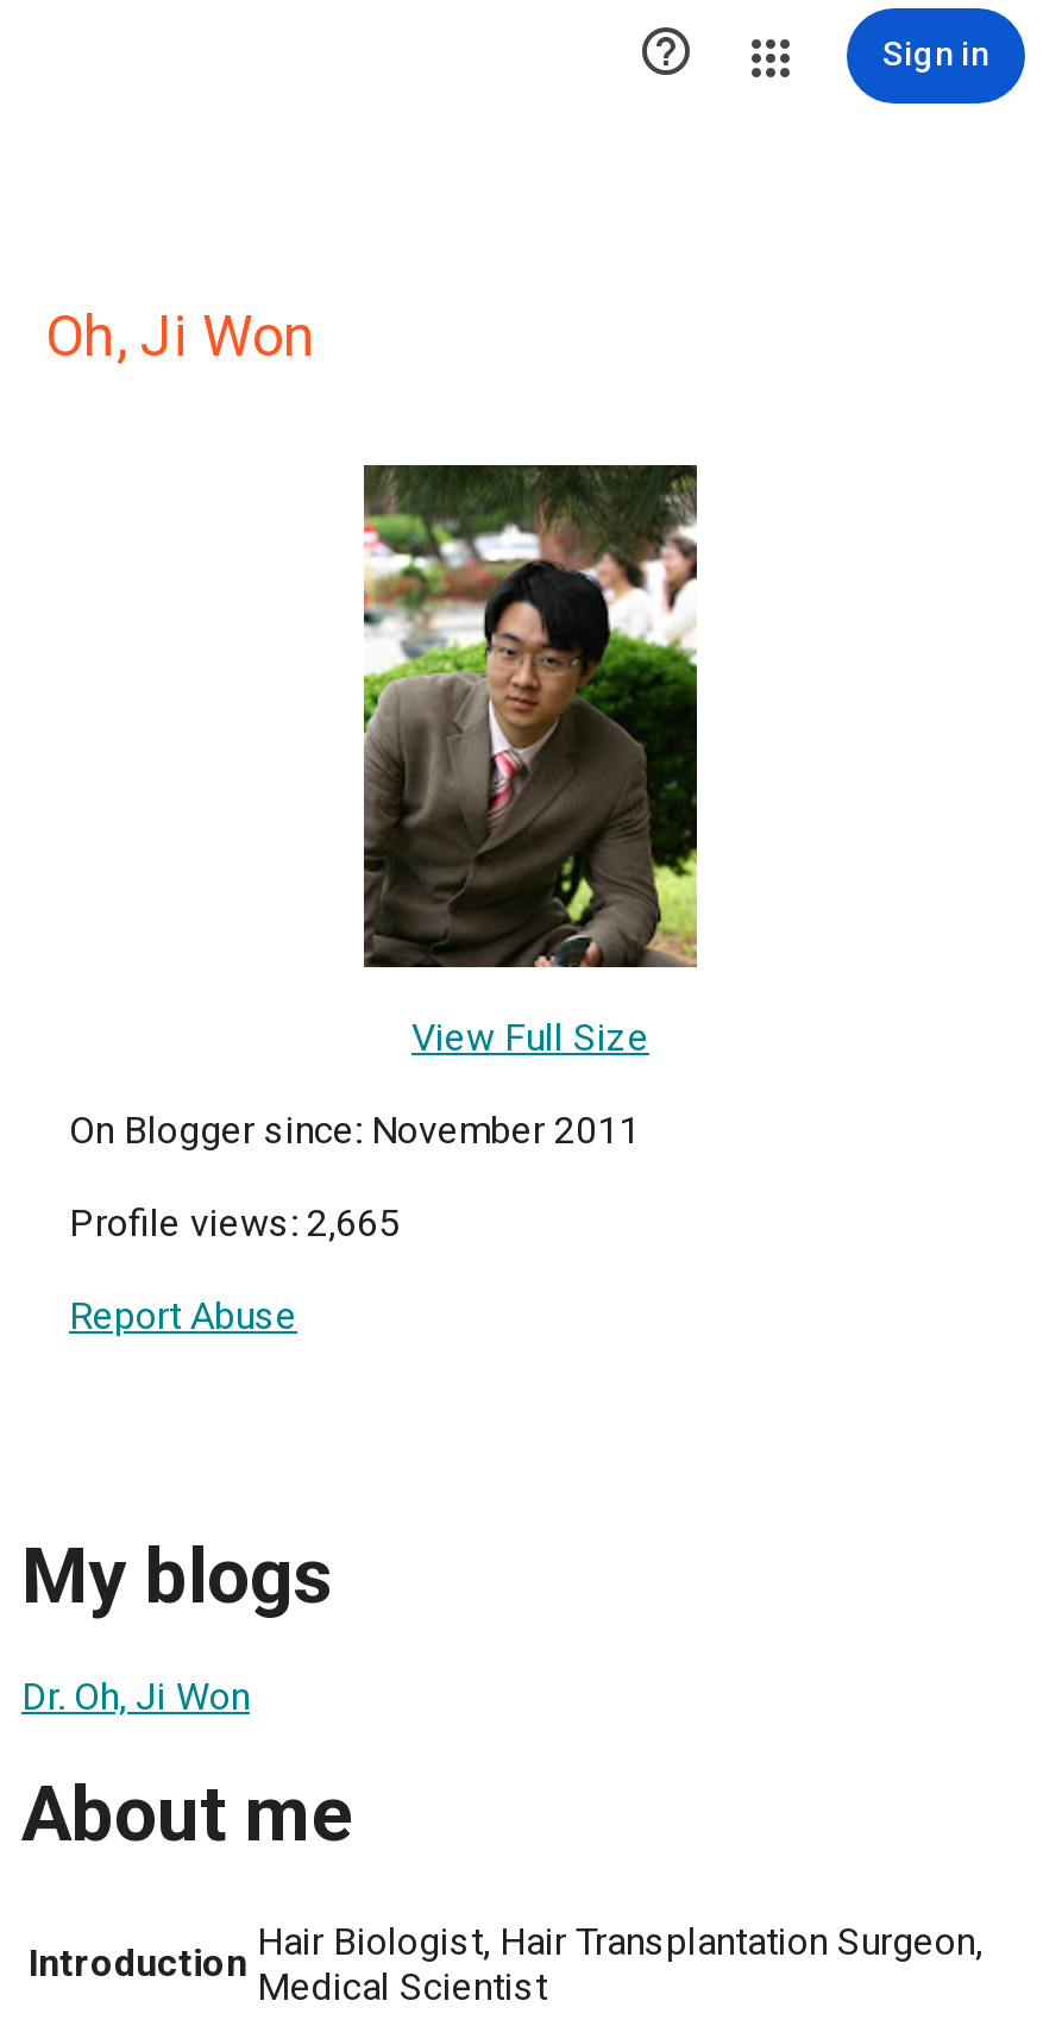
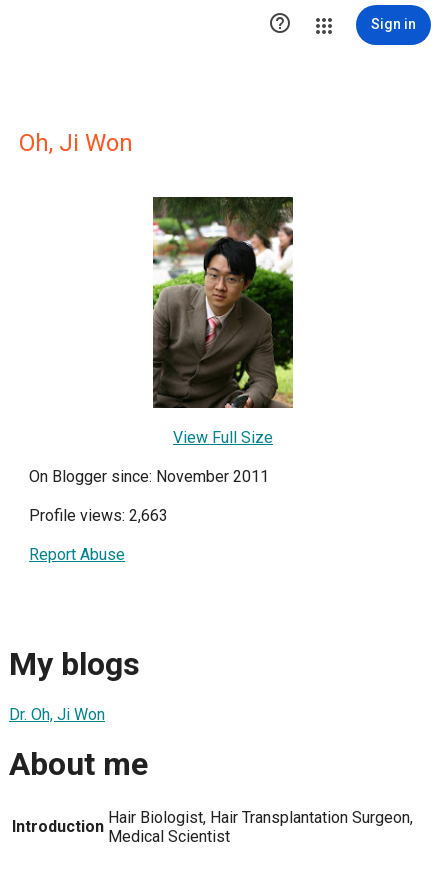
[69,1200,400,1246] Profile views: 2,665 -> [29,506,168,525] Profile views: 2,663

